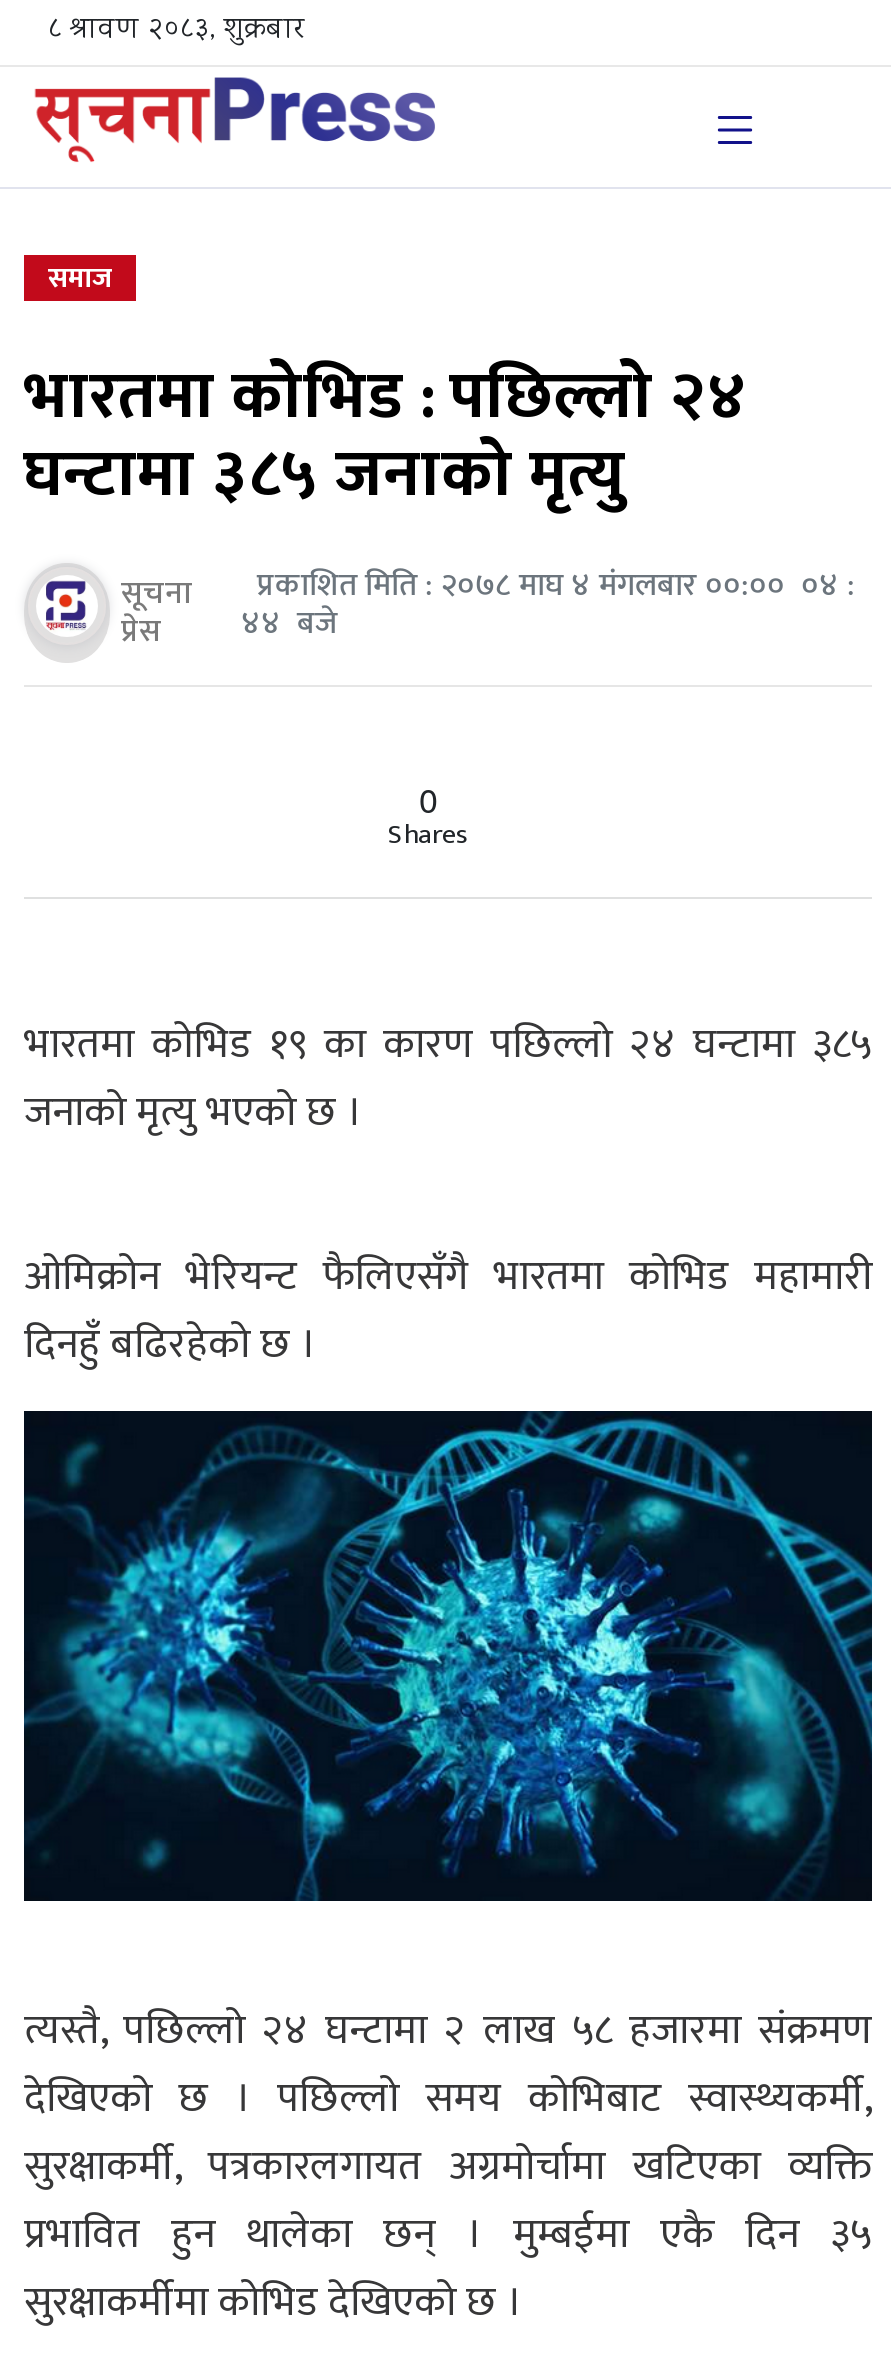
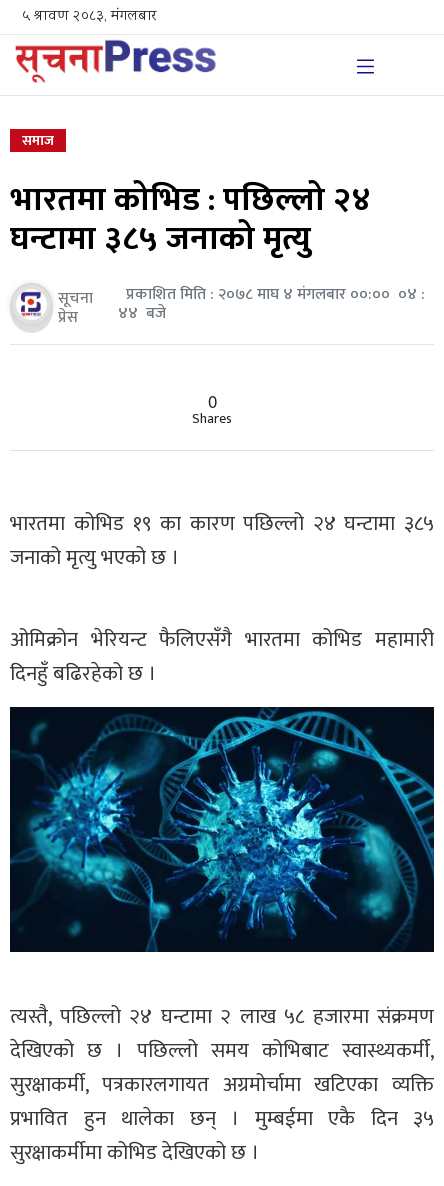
[24,9,302,53] ८ श्रावण २०८३, शुक्रबार -> [10,6,156,28] ५ श्रावण २०८३, मंगलबार

